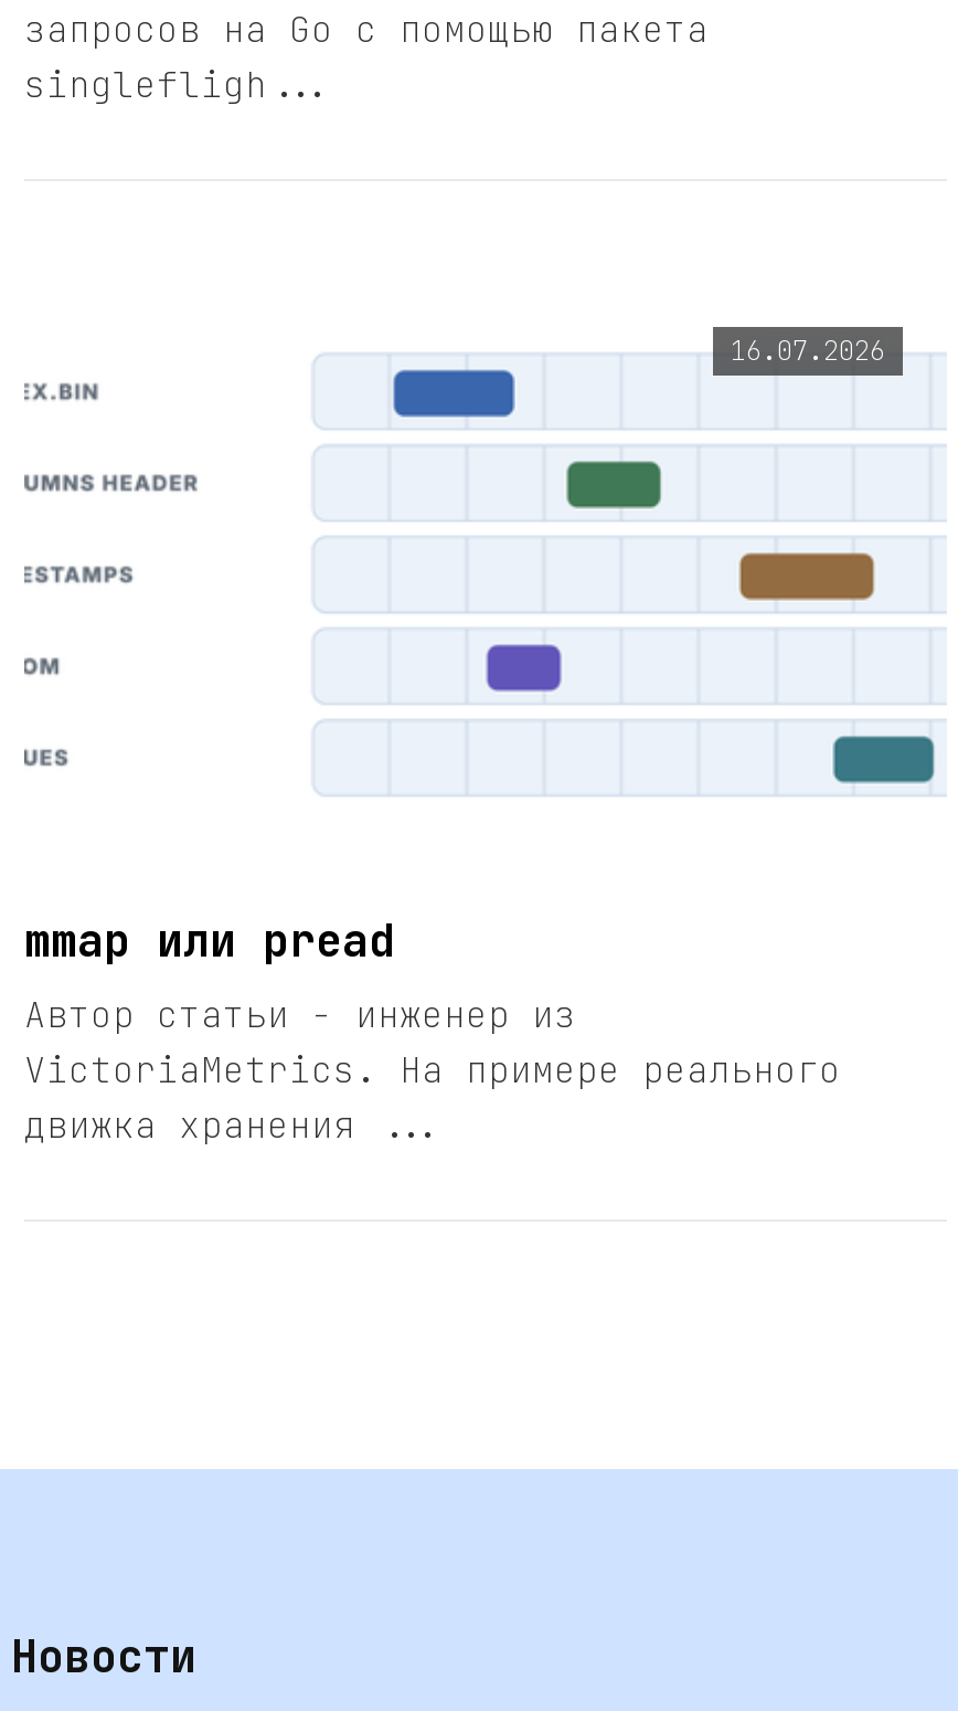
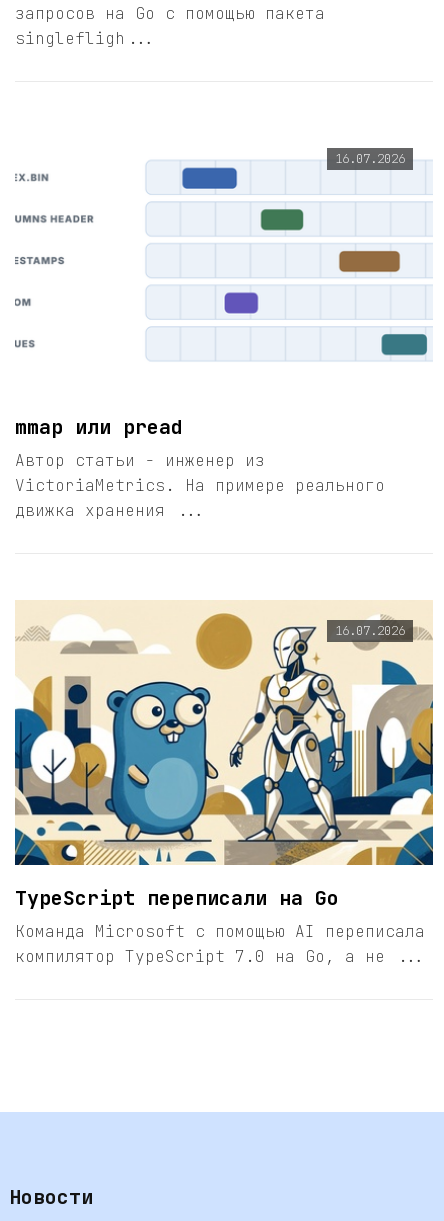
none -> [14,600,434,866] [image] | 16.07.2026
none -> [15,885,425,967] TypeScript переписали на Go | Команда Microsoft с помощью AI переписала | компилятор TypeScript 7.0 на Go, а не ...

